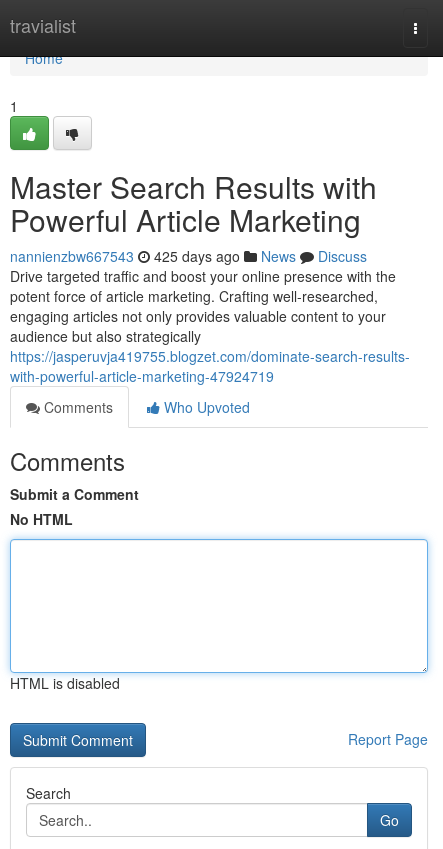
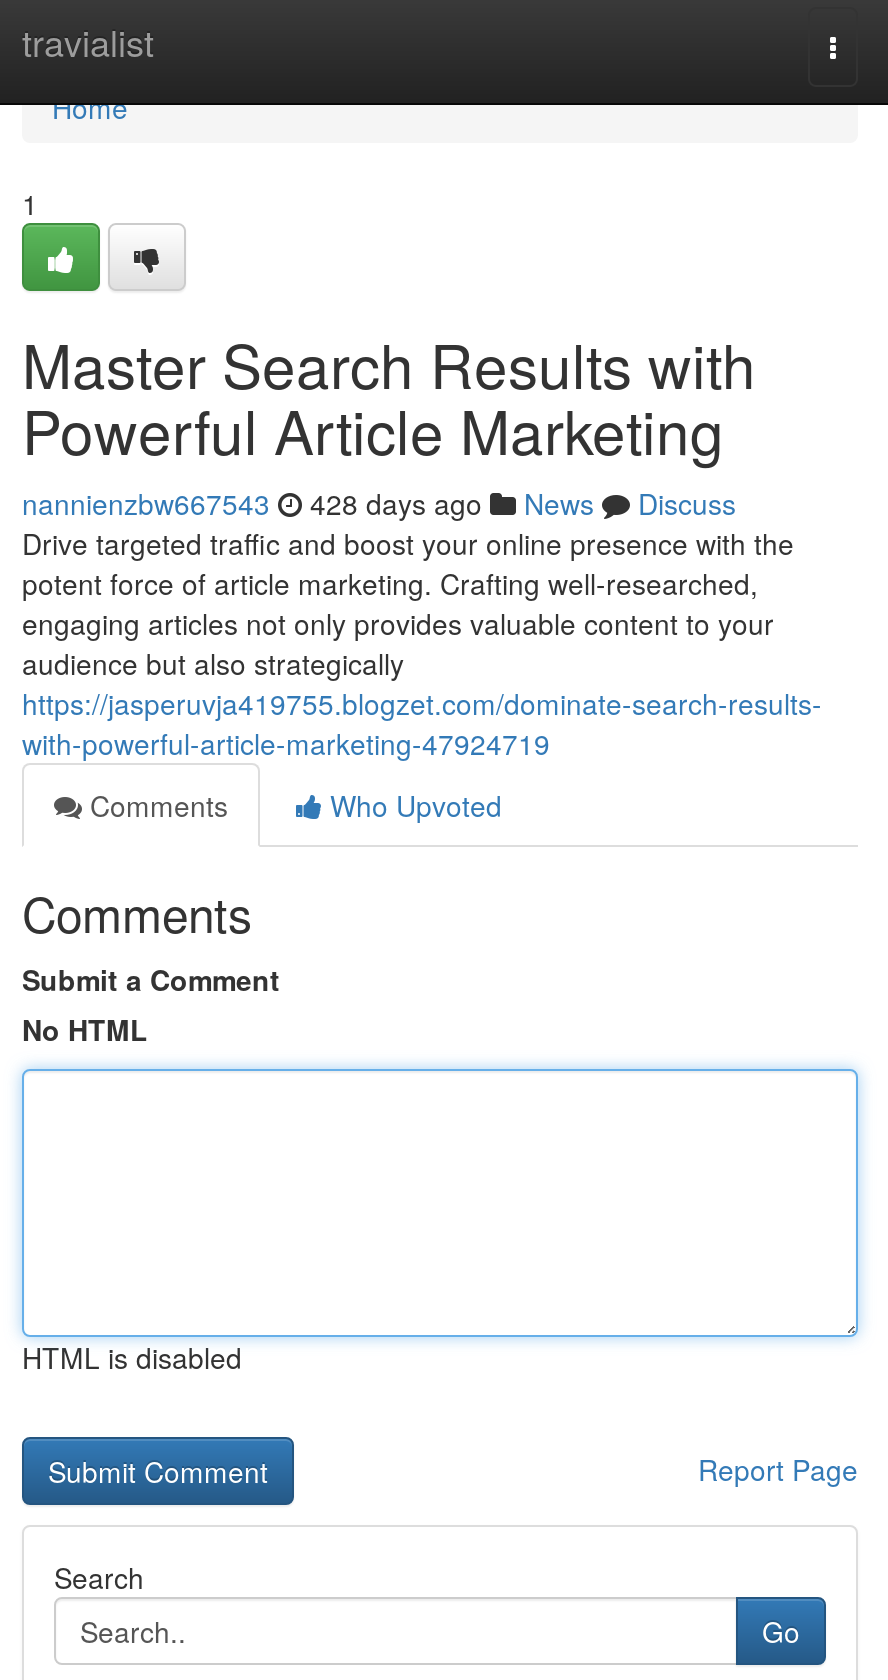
[10,246,367,266] nannienzbw667543 425 days ago News Discuss -> [22,483,736,523] nannienzbw667543 428 days ago News Discuss

